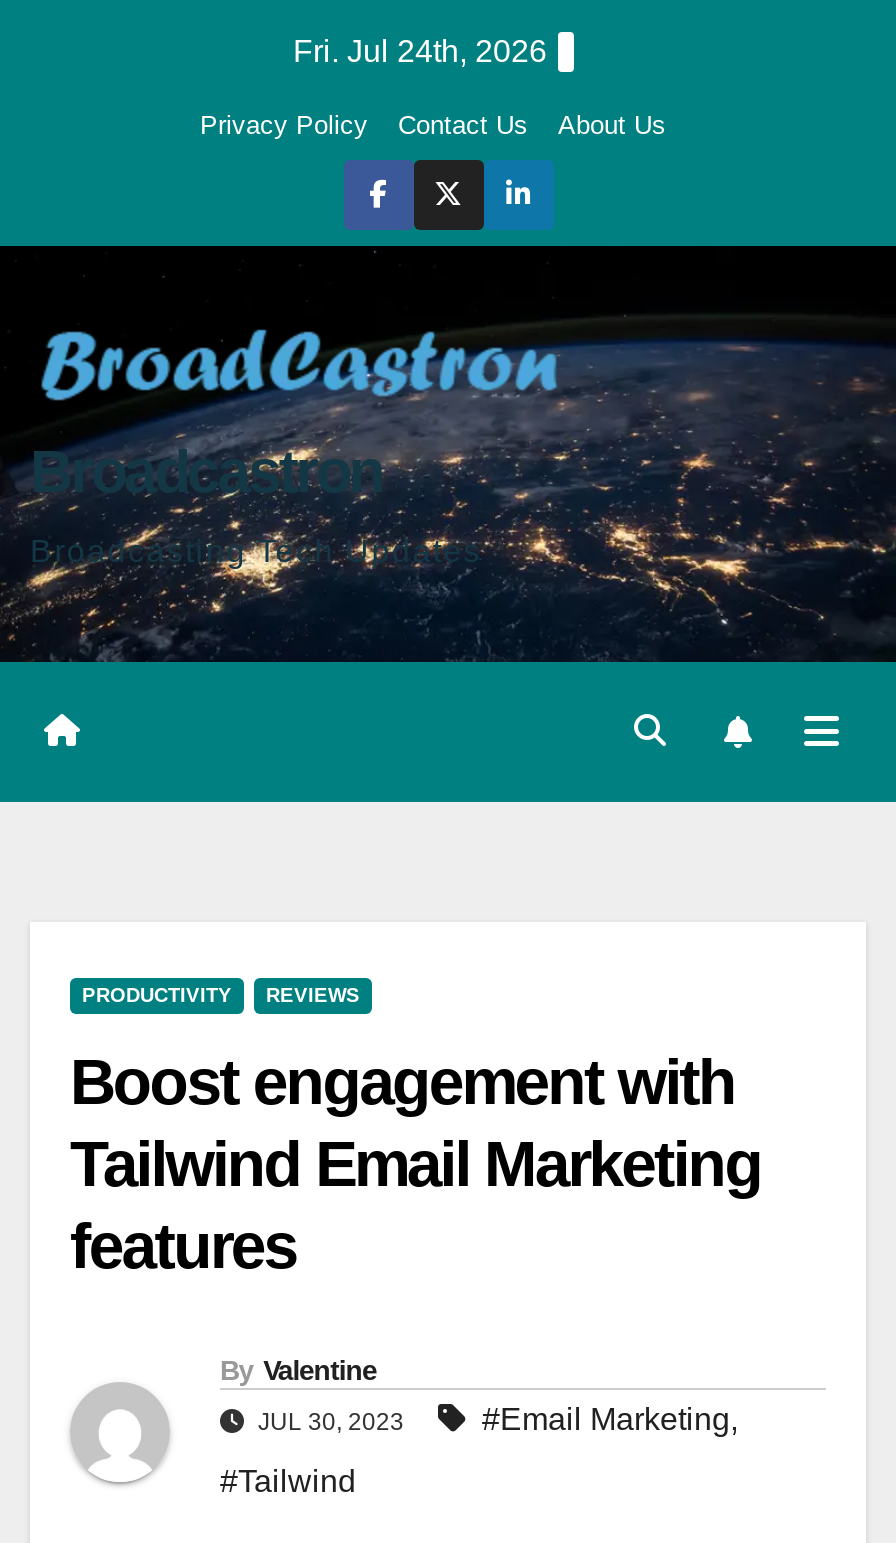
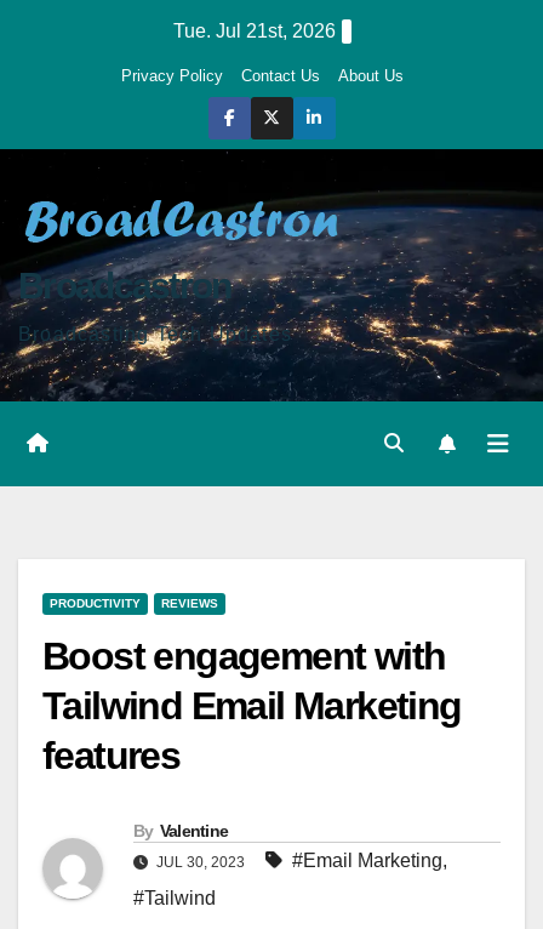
[293,34,547,68] Fri. Jul 24th, 2026 -> [173,21,336,41] Tue. Jul 21st, 2026

